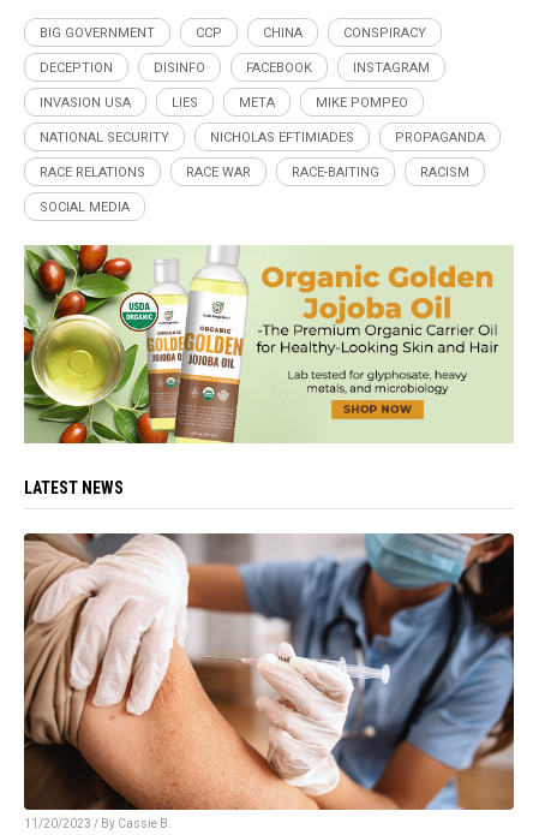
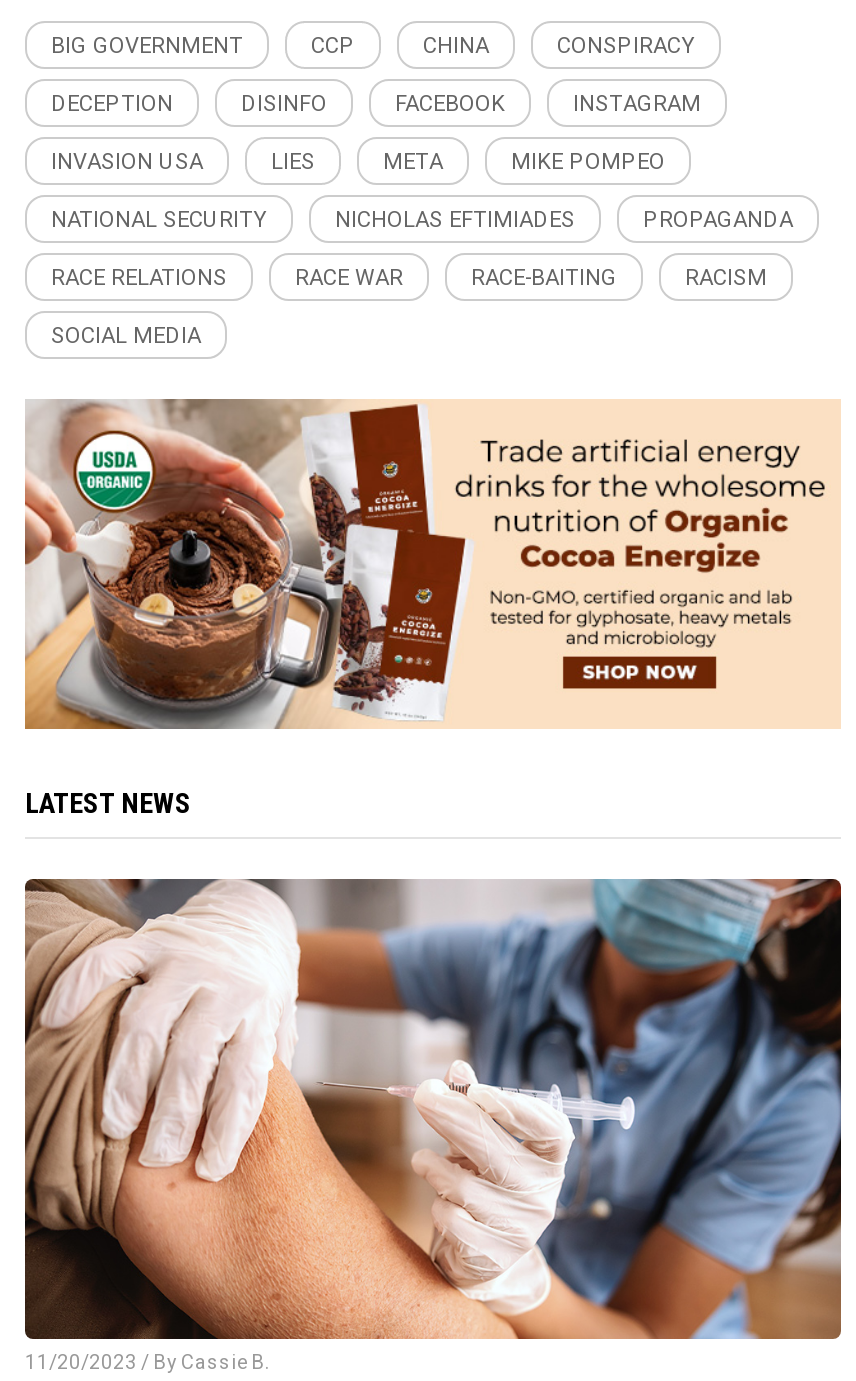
[23,244,513,445] [image] -> [23,399,837,729] [image]

